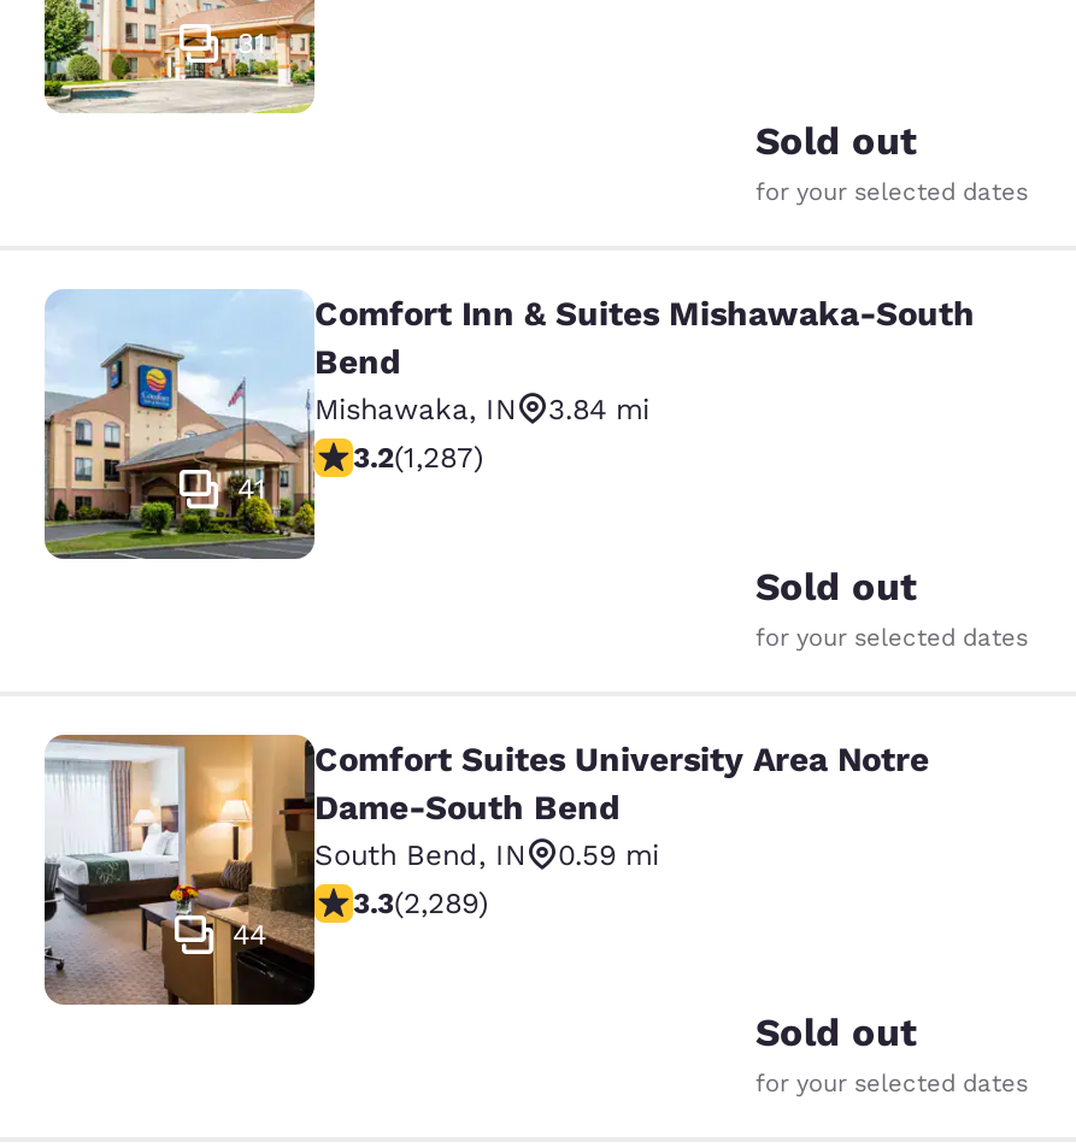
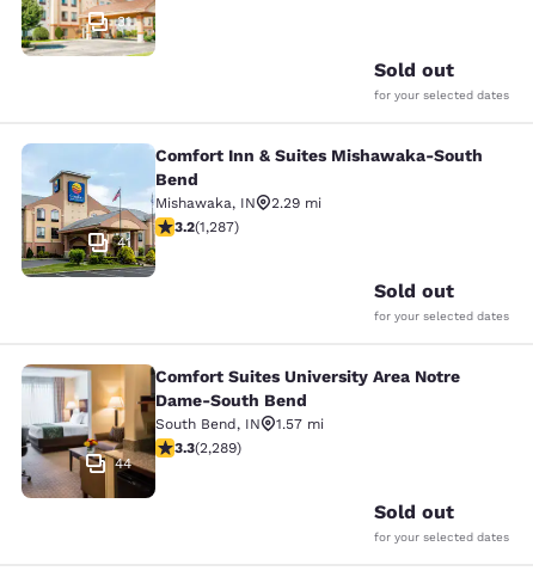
[314,393,649,426] Mishawaka, IN 3.84 mi -> [155,195,321,211] Mishawaka, IN 2.29 mi
[314,838,659,872] South Bend, IN 0.59 mi -> [155,416,324,432] South Bend, IN 1.57 mi

